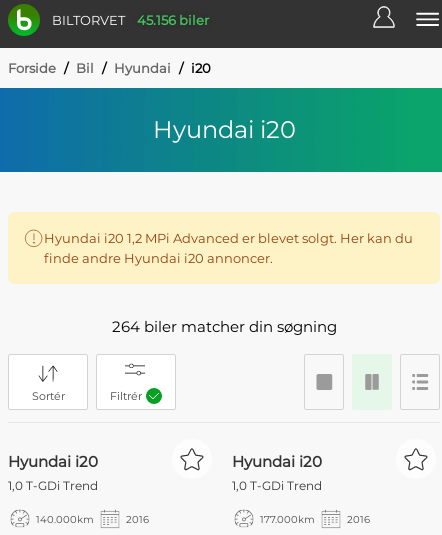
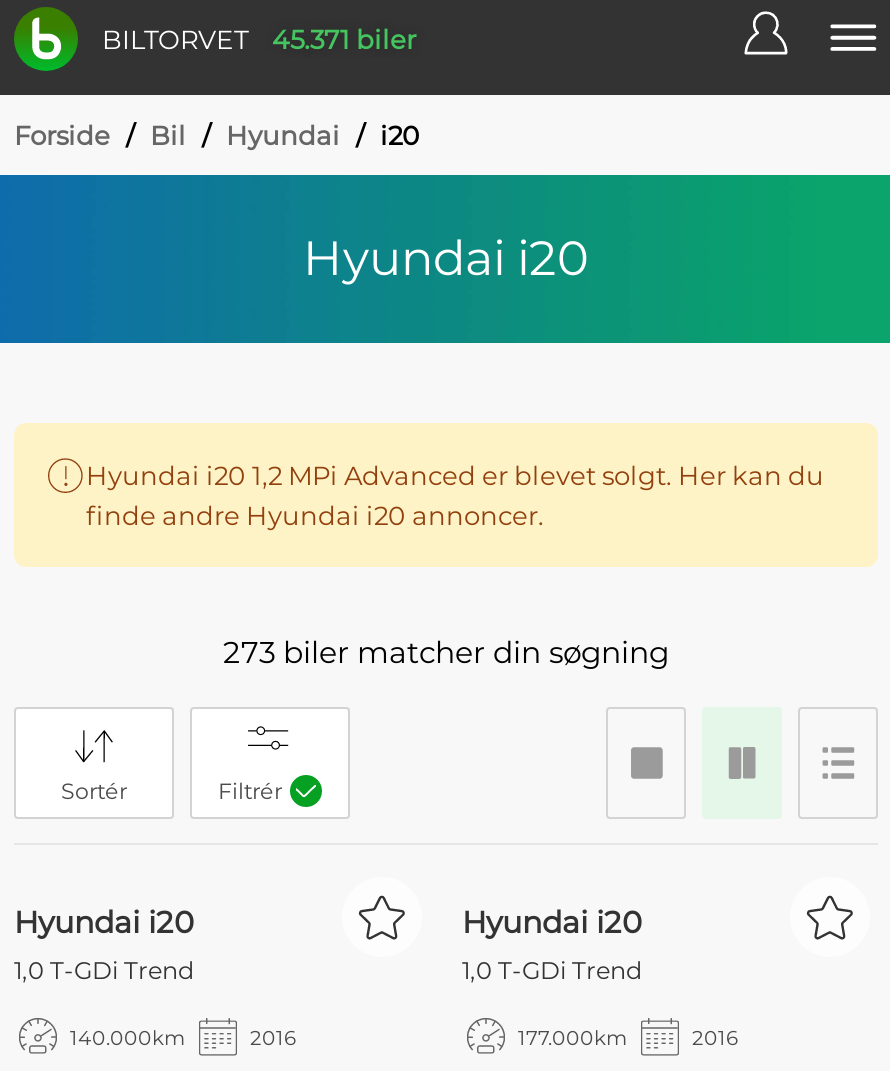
[52,11,209,28] BILTORVET 45.156 biler -> [102,22,416,55] BILTORVET 45.371 biler
[111,317,336,336] 264 biler matcher din søgning -> [223,633,669,671] 273 biler matcher din søgning

